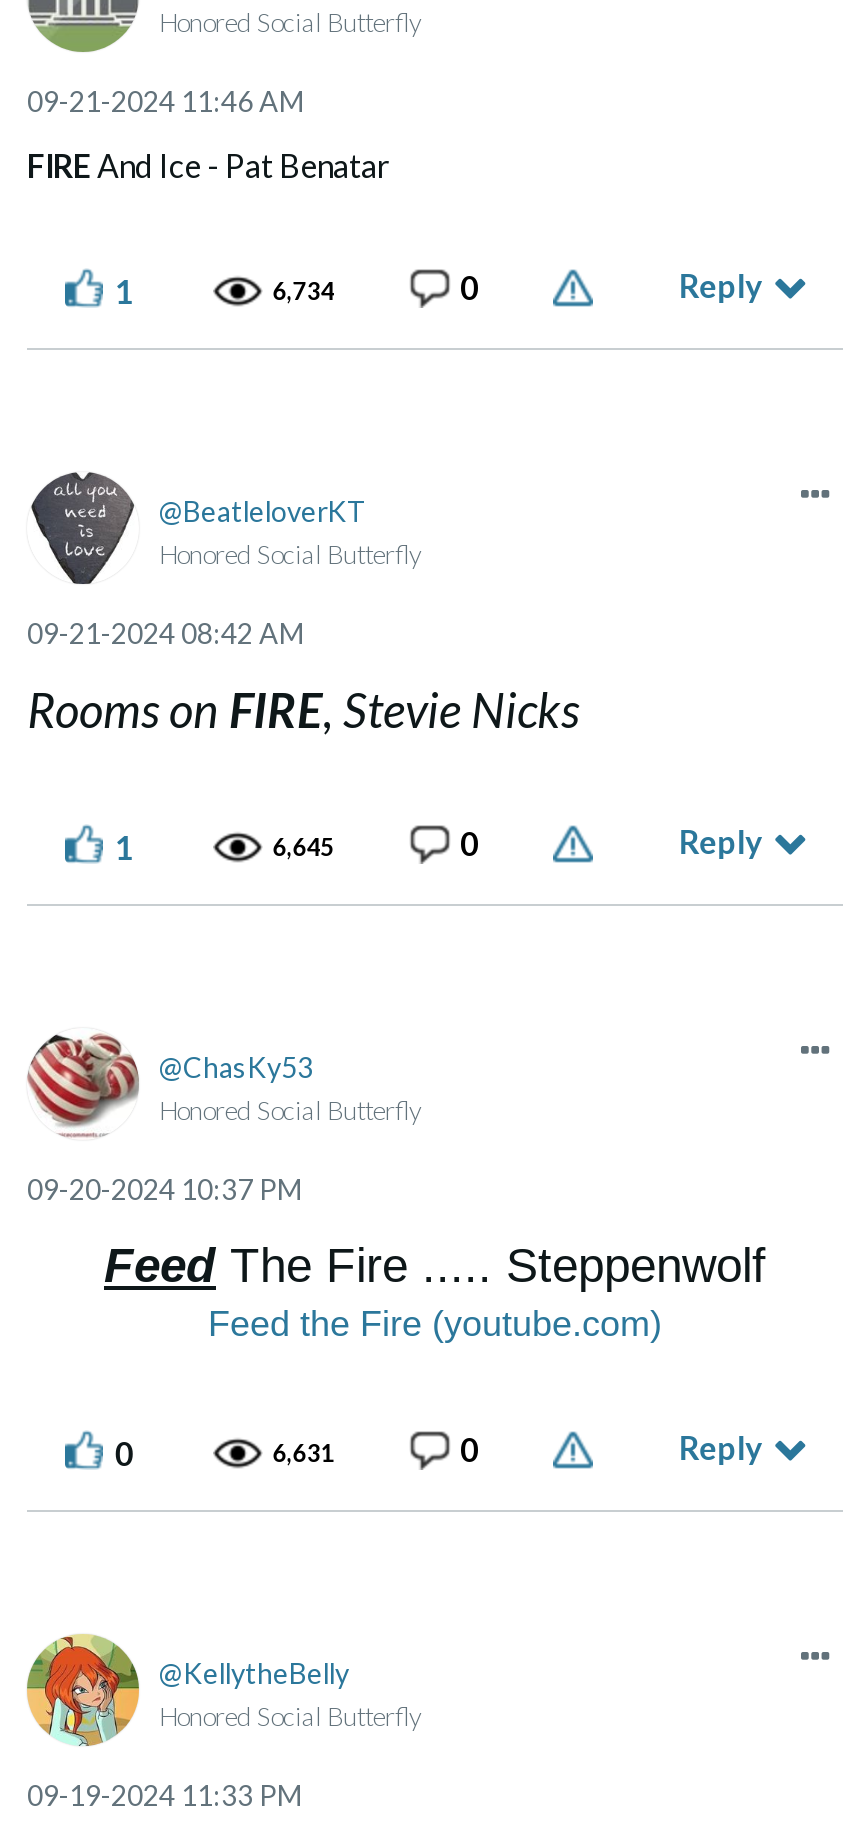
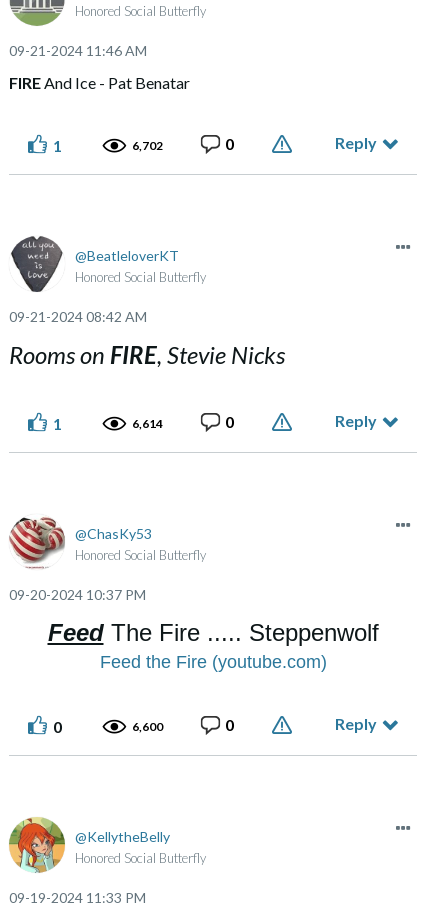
[272,275,334,305] 6,734 -> [132,138,163,153] 6,702
[272,831,334,861] 6,645 -> [132,416,163,431] 6,614
[272,1437,334,1467] 6,631 -> [132,719,163,734] 6,600

